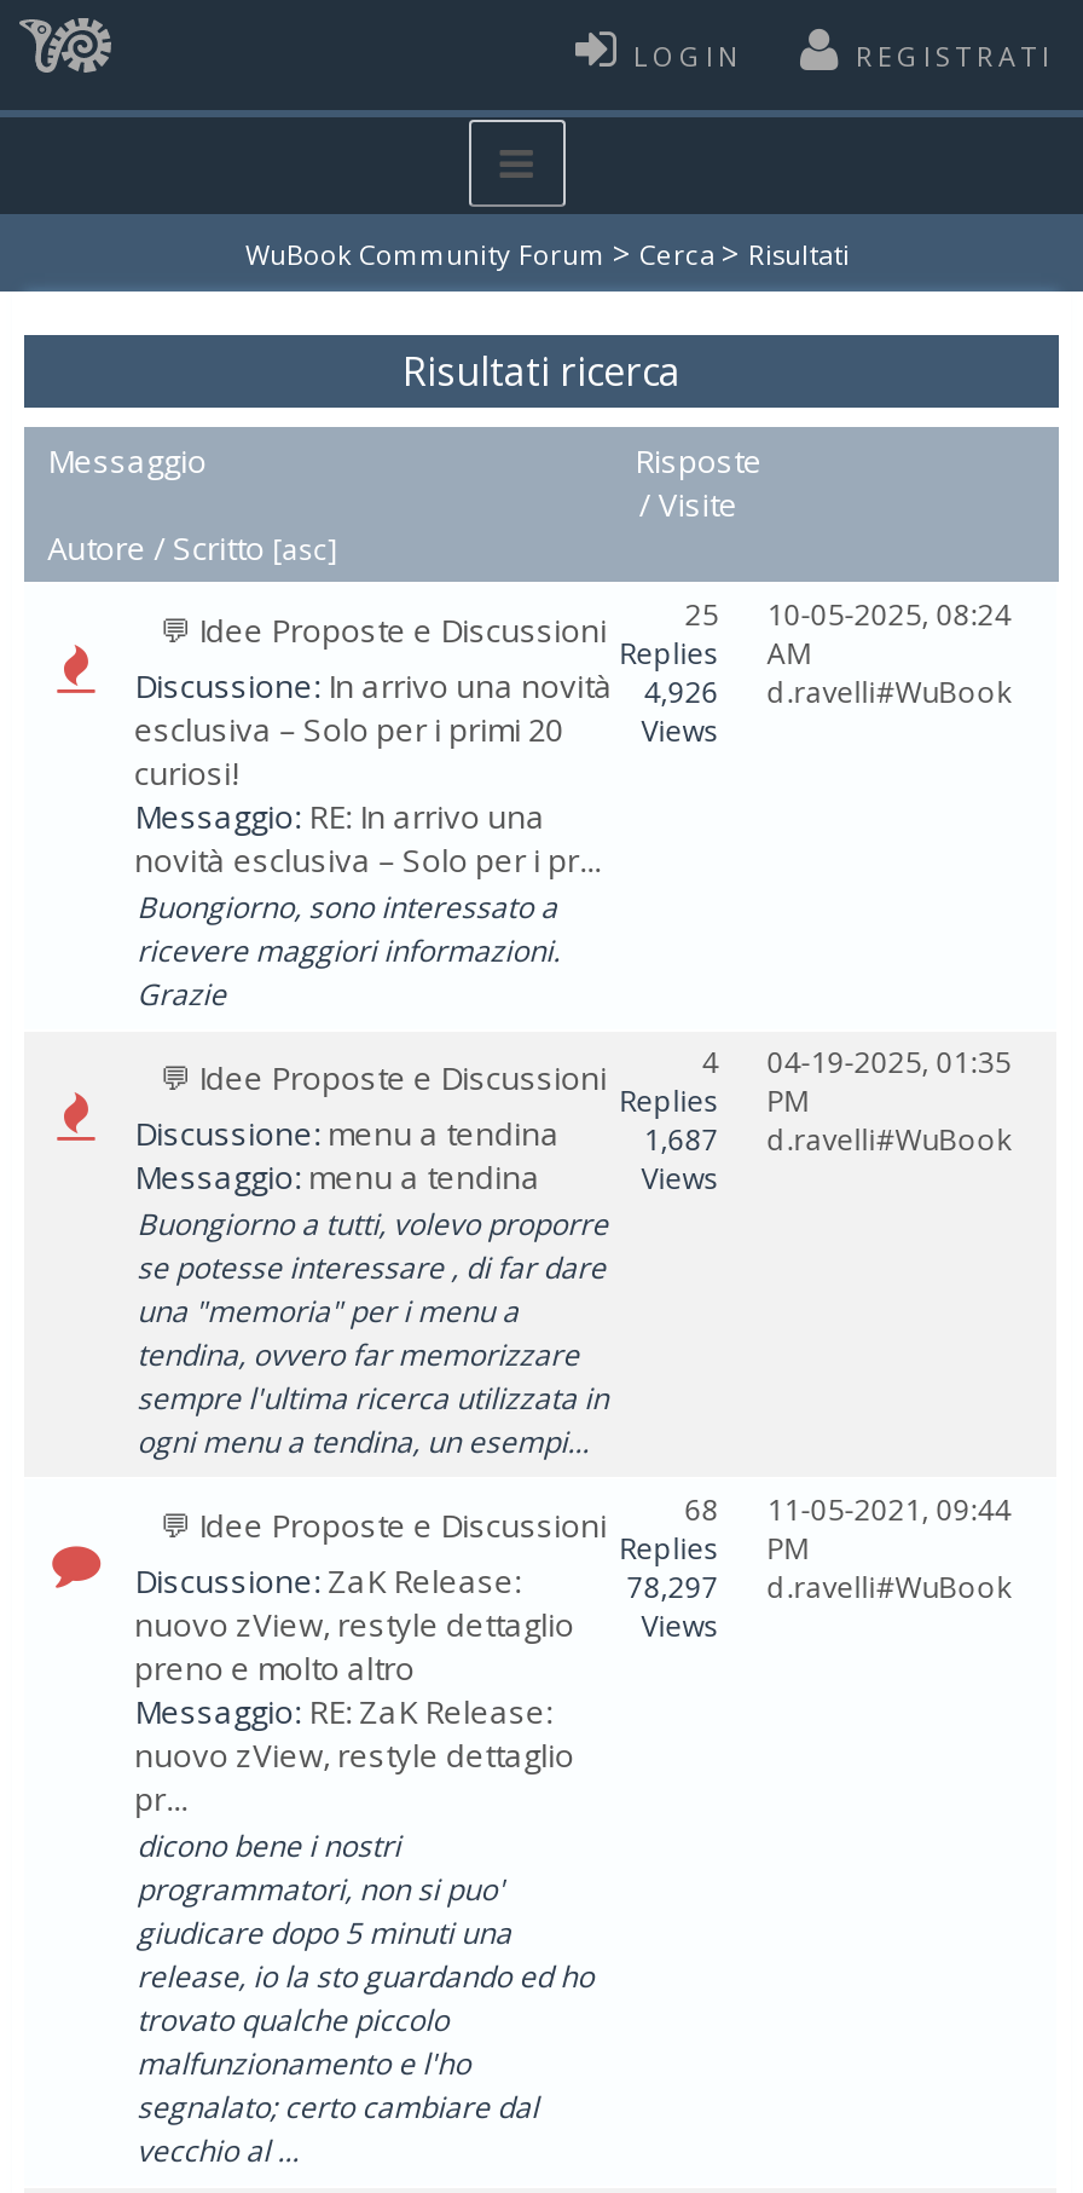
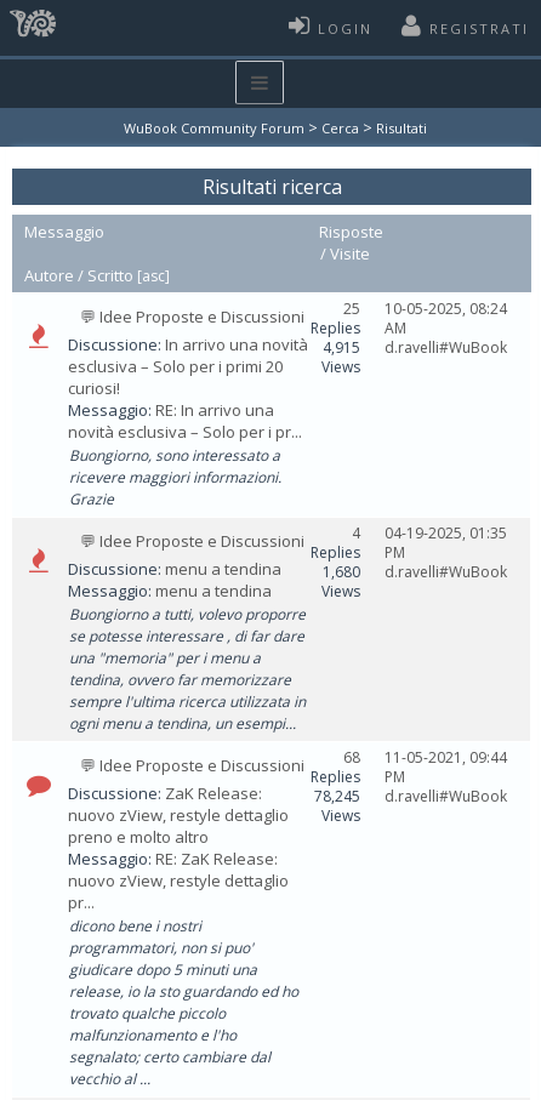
[134,665,1011,713] Discussione: In arrivo una novità 4,926 d.ravelli#WuBook -> [67,334,507,358] Discussione: In arrivo una novità 4,915 d.ravelli#WuBook
[644,1120,1011,1161] 1,687 d.ravelli#WuBook -> [323,562,507,583] 1,680 d.ravelli#WuBook
[627,1567,1011,1609] 78,297 d.ravelli#WuBook -> [315,786,507,807] 78,245 d.ravelli#WuBook

